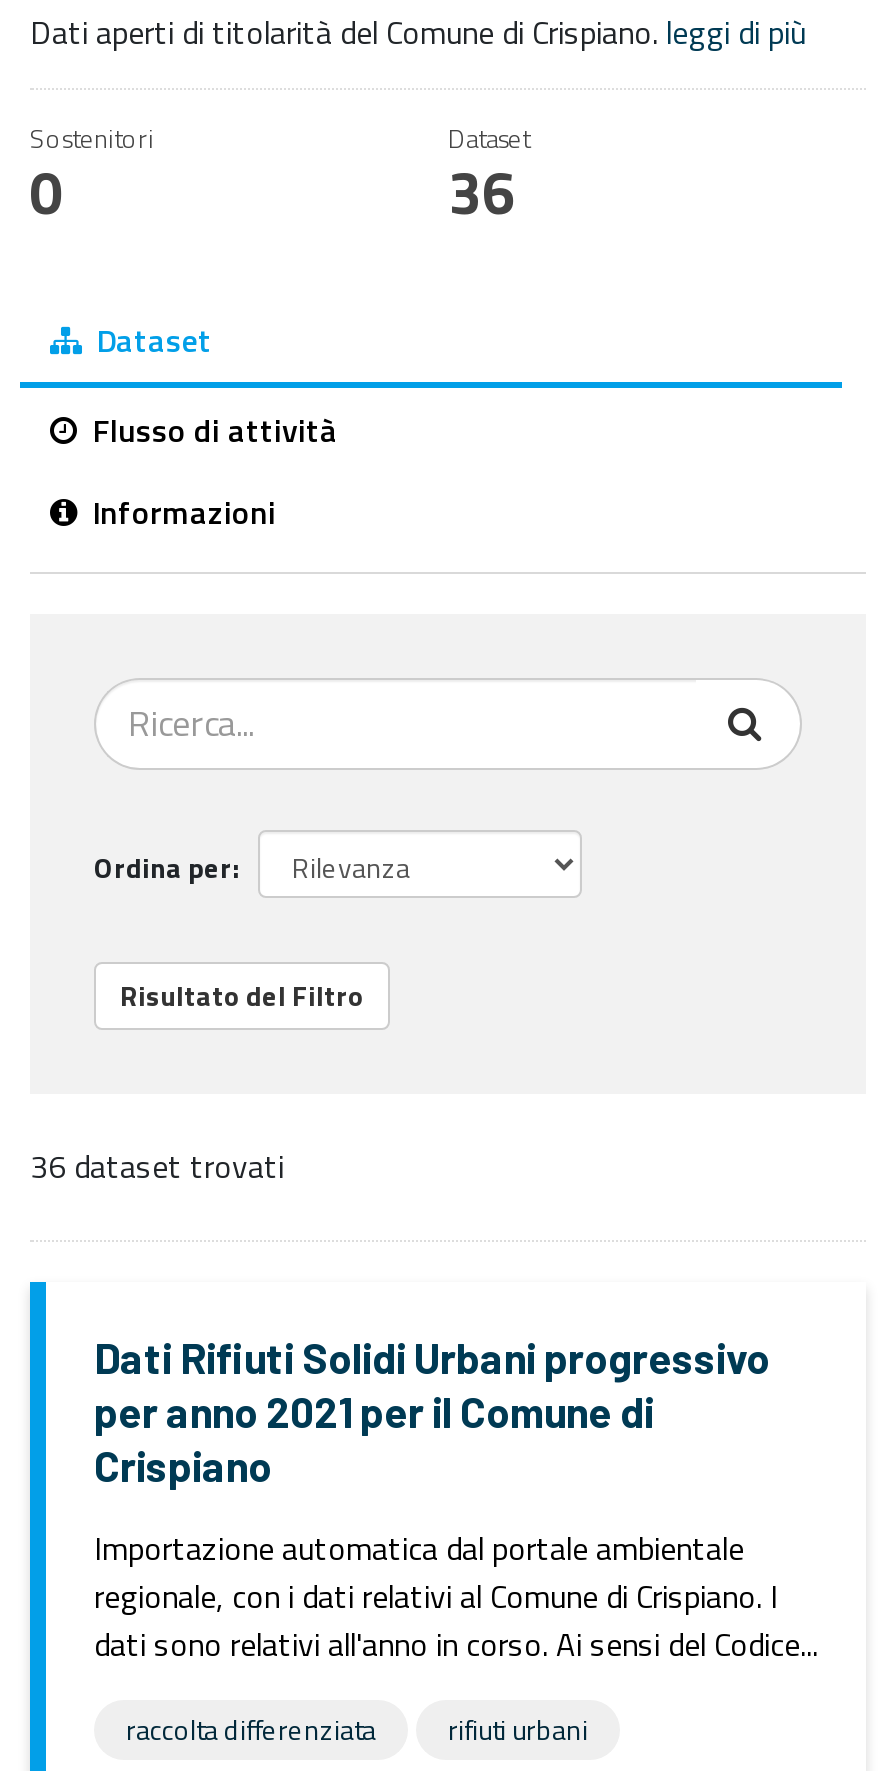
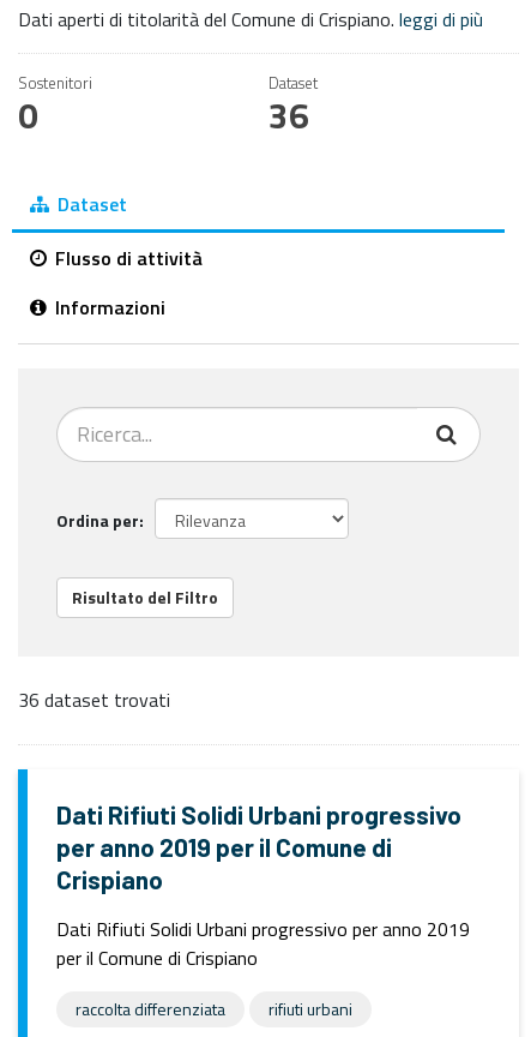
[94,1386,654,1436] per anno 2021 per il Comune di -> [56,832,392,862] per anno 2019 per il Comune di
[94,1524,818,1668] Importazione automatica dal portale ambientale | regionale, con i dati relativi al Comune di Crispiano. I | dati sono relativi all'anno in corso. Ai sensi del Codice... -> [56,914,470,972] Dati Rifiuti Solidi Urbani progressivo per anno 2019 | per il Comune di Crispiano

